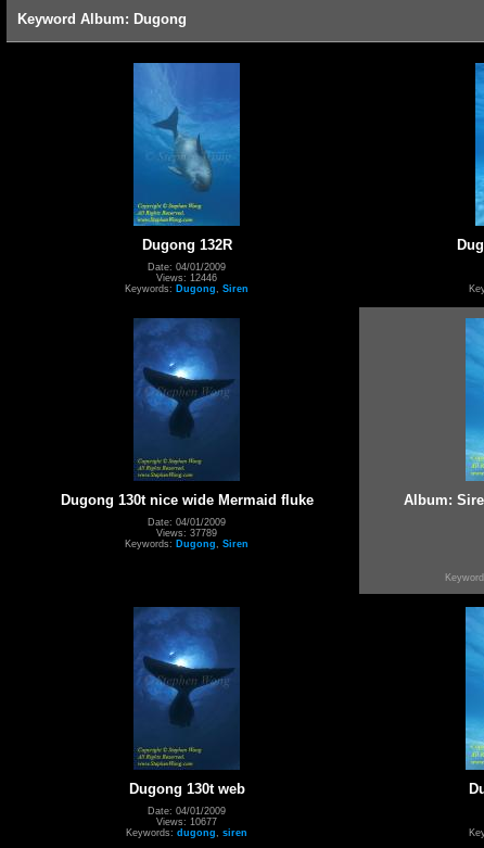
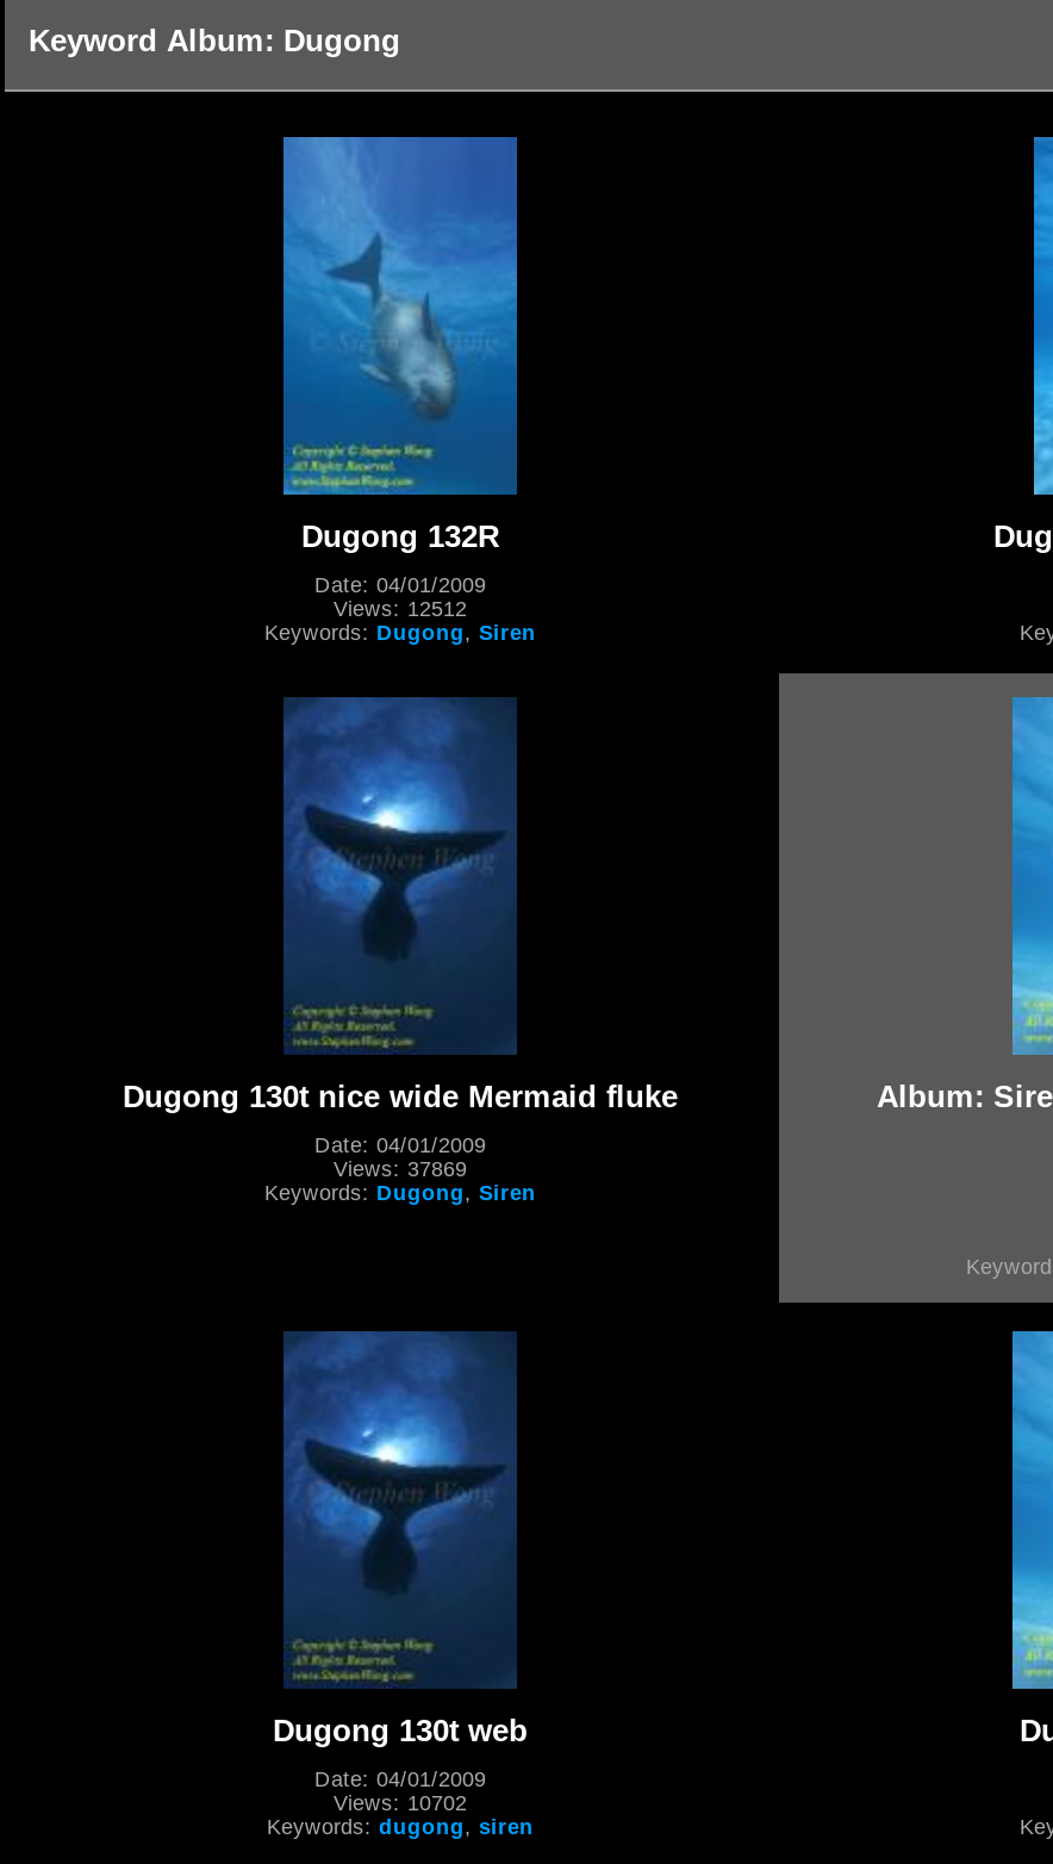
[156,272,217,283] Views: 12446 -> [334,596,467,620] Views: 12512
[156,527,217,538] Views: 37789 -> [334,1157,467,1180] Views: 37869
[156,816,217,827] Views: 10677 -> [334,1791,467,1814] Views: 10702

